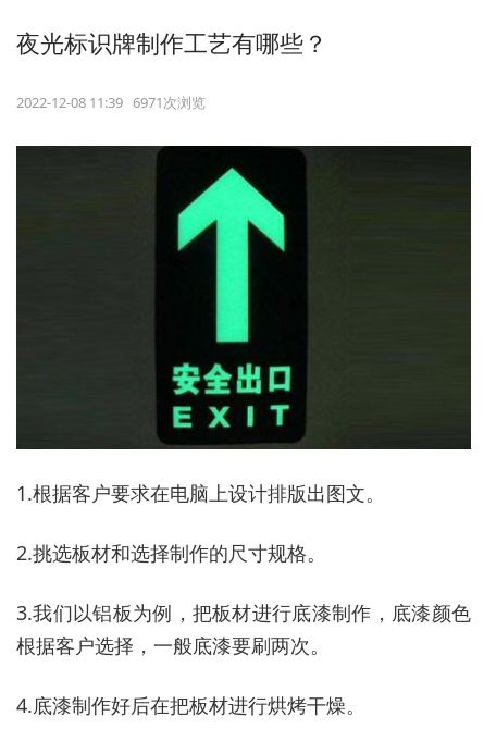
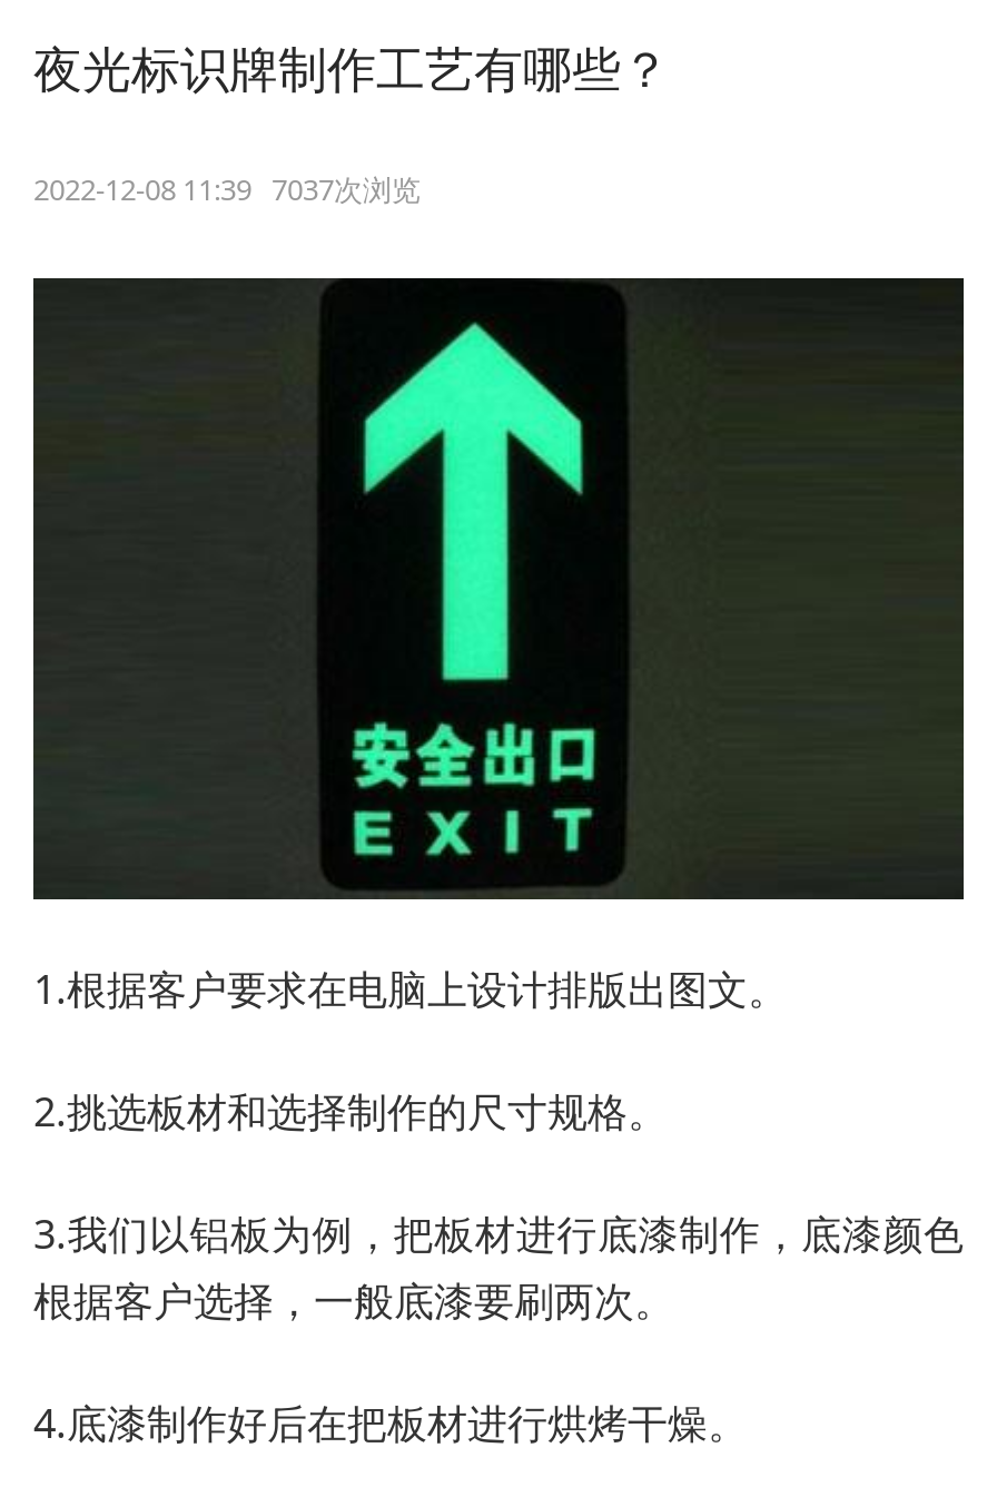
[16,92,206,112] 2022-12-08 11:39 6971次浏览 -> [33,169,421,209] 2022-12-08 11:39 7037次浏览

